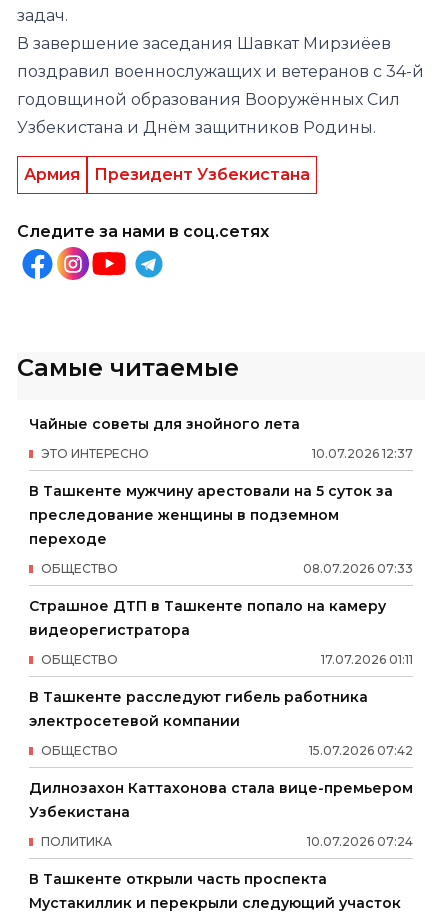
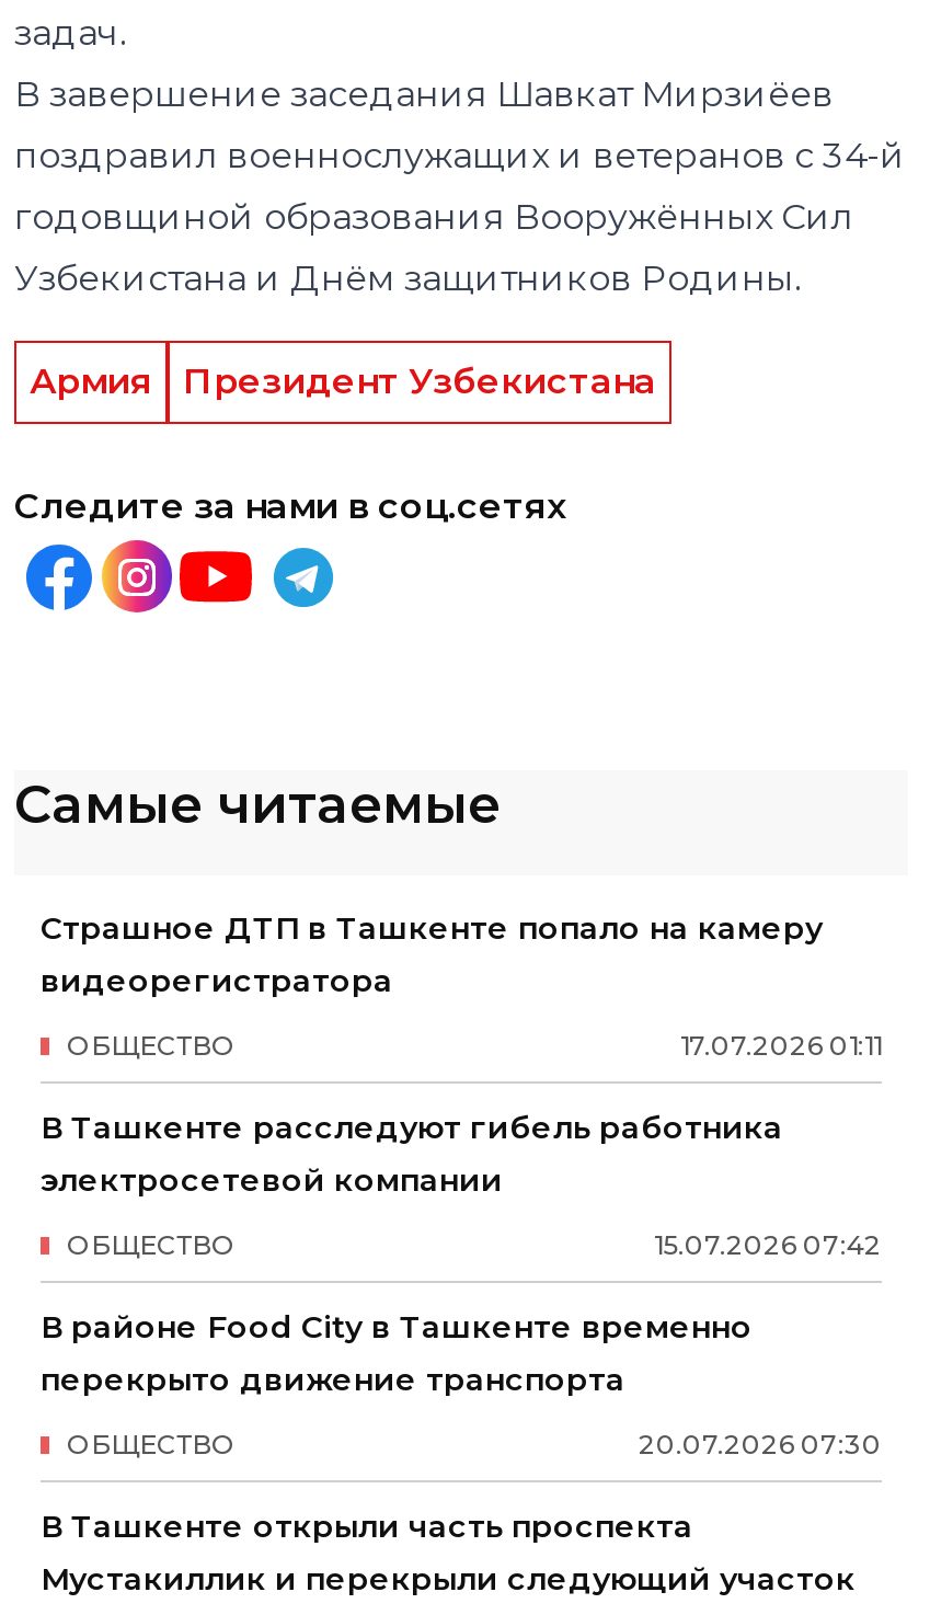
[29,415,413,576] Чайные советы для знойного лета | 10.07.2026 12:37 | ЭТО ИНТЕРЕСНО | В Ташкенте мужчину арестовали на 5 суток за | преследование женщины в подземном | переходе | 08.07.2026 07:33 | ОБЩЕСТВО -> none
[29,779,413,821] Дилнозахон Каттахонова стала вице-премьером | Узбекистана -> [41,1307,753,1399] В районе Food City в Ташкенте временно | перекрыто движение транспорта
[41,834,413,849] 10.07.2026 07:24 | ПОЛИТИКА -> [67,1427,882,1460] 20.07.2026 07:30 | ОБЩЕСТВО

